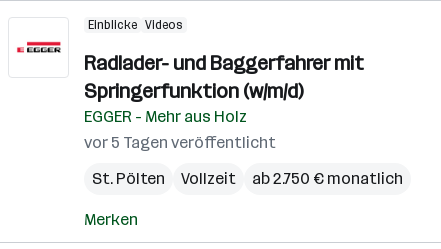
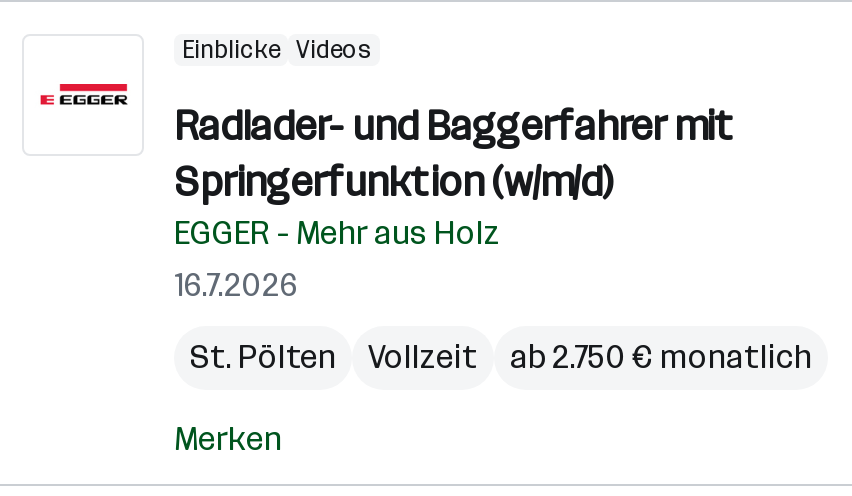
[84,133,276,152] vor 5 Tagen veröffentlicht -> [174,266,298,304] 16.7.2026

